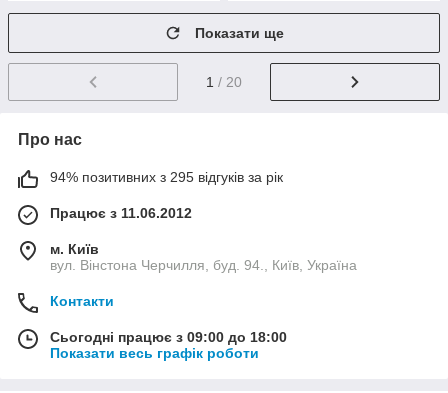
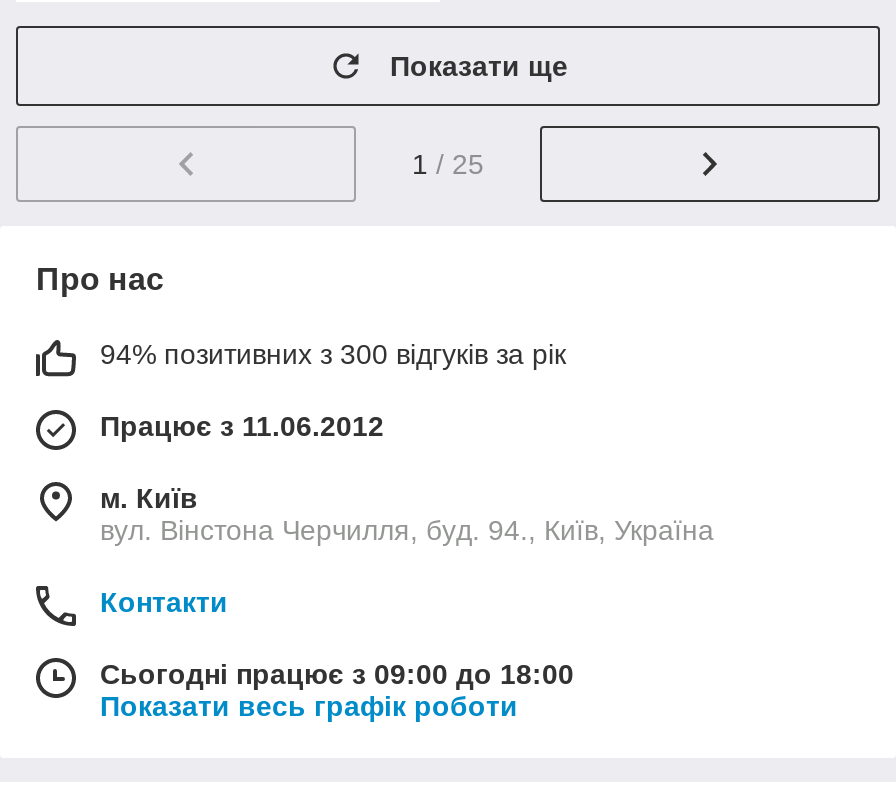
[206,74,242,90] 1 / 20 -> [412,148,484,180] 1 / 25
[50,169,283,185] 94% позитивних з 295 відгуків за рік -> [100,338,566,370] 94% позитивних з 300 відгуків за рік

